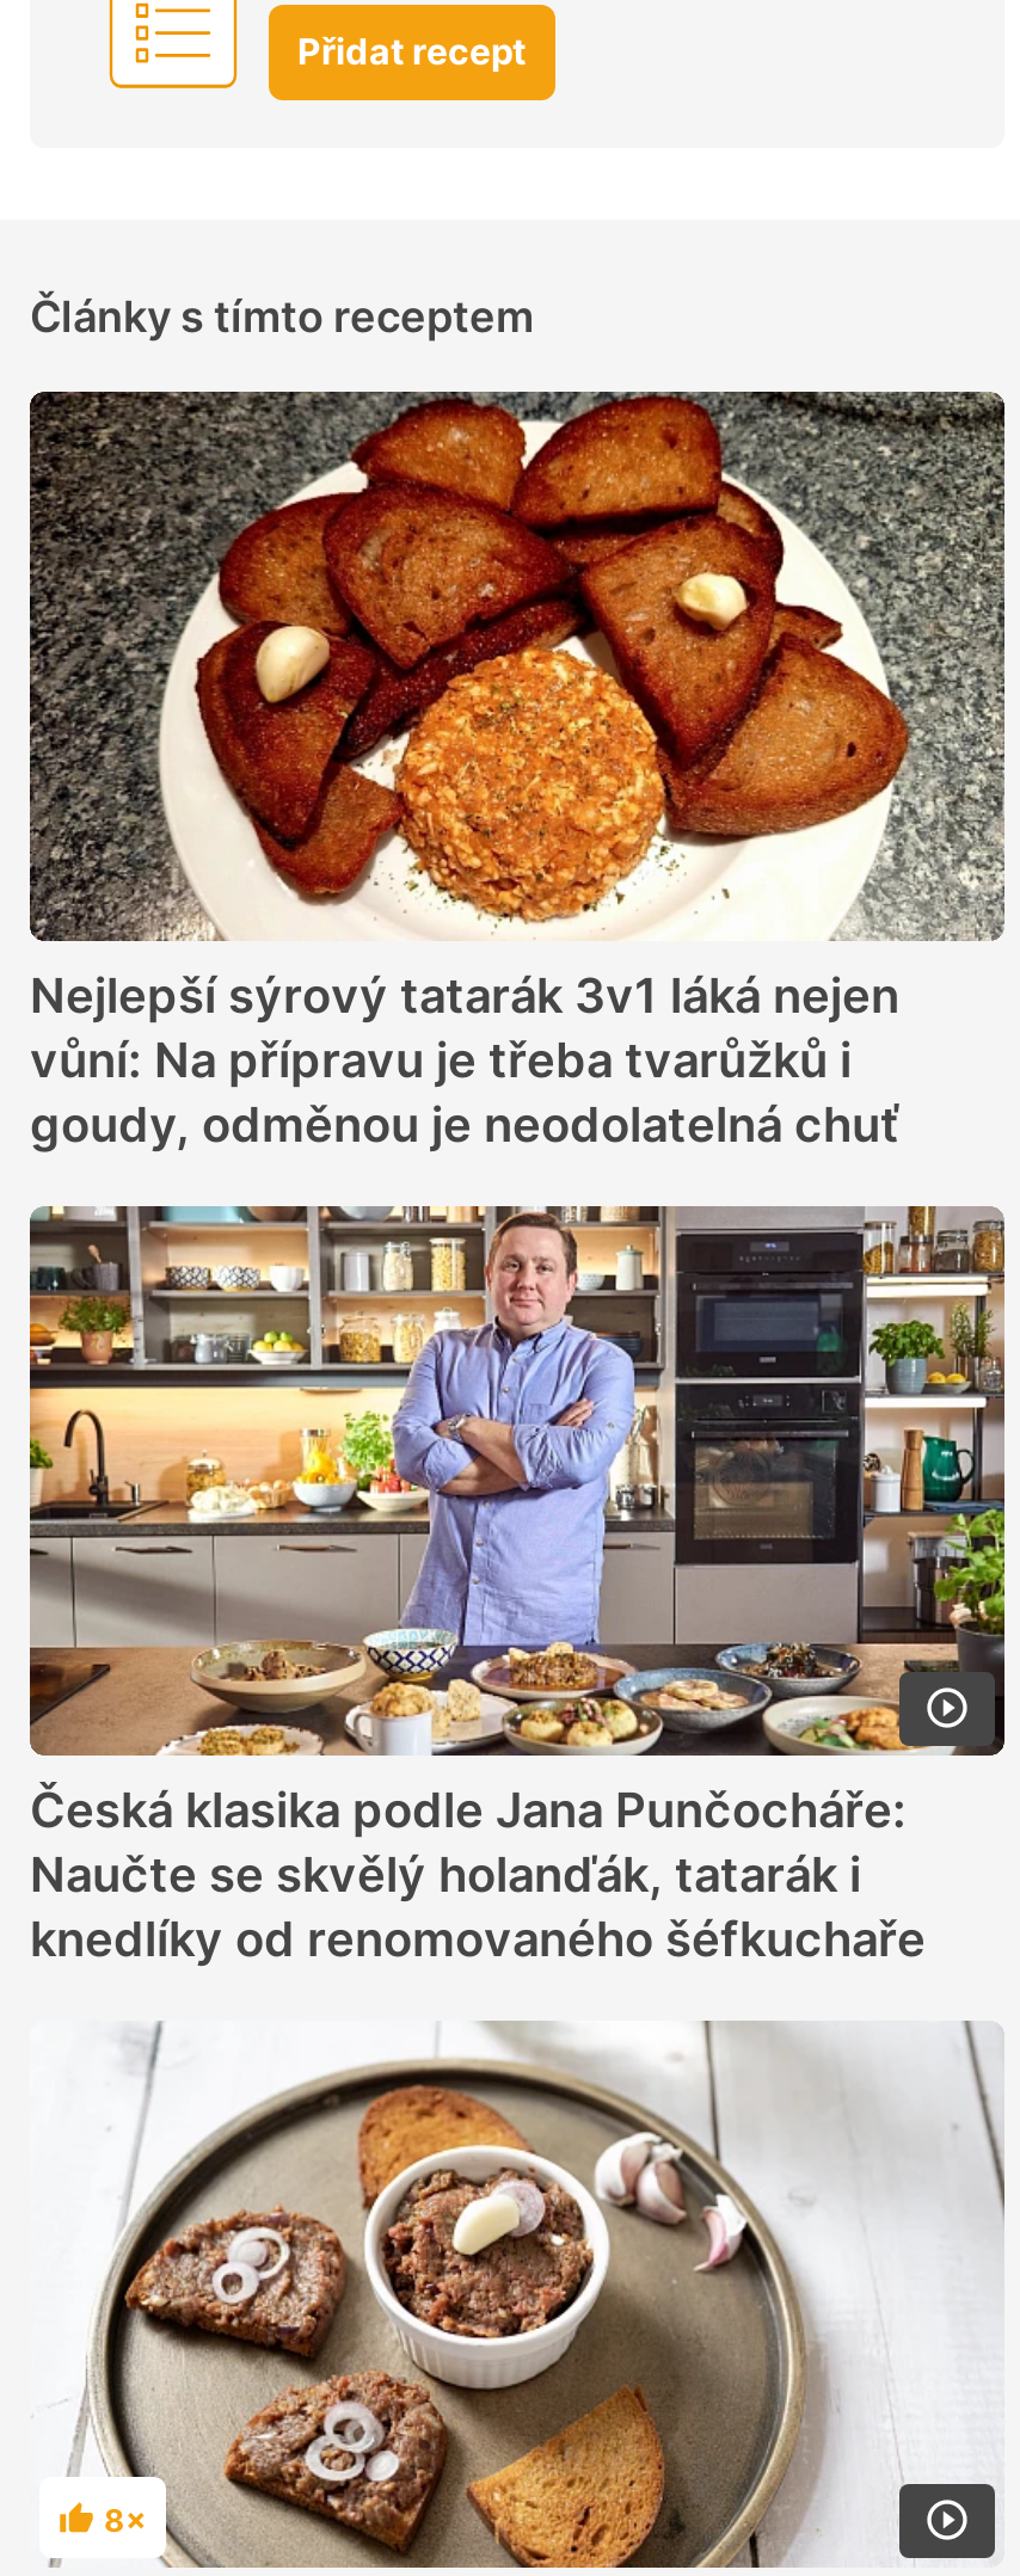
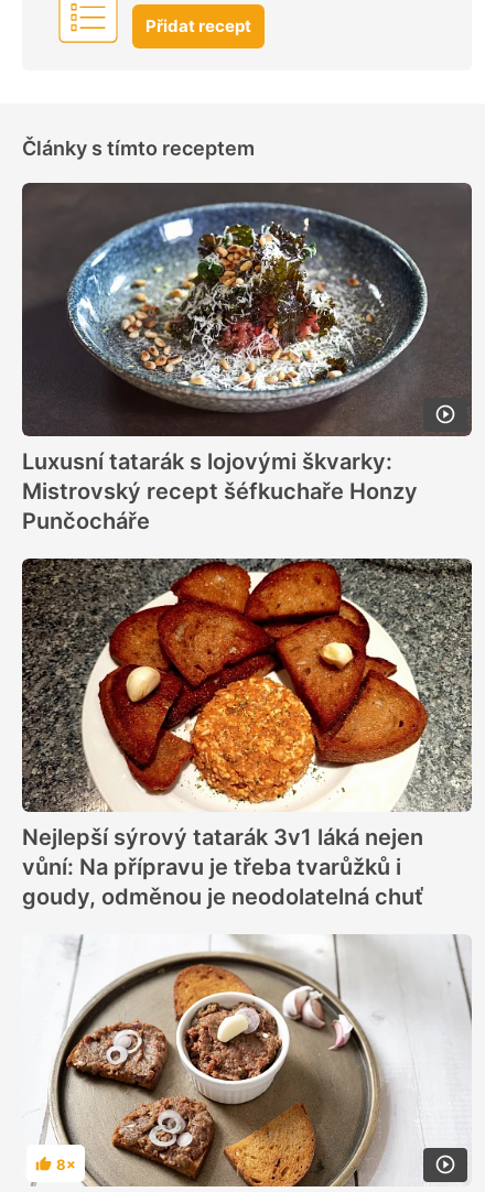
none -> [22,183,472,534] [image] | Luxusní tatarák s lojovými škvarky: | Mistrovský recept šéfkuchaře Honzy | Punčocháře
moved [25,387,1009,1154] -> [20,556,474,910]: [image] | Nejlepší sýrový tatarák 3v1 láká nejen | vůní: Na přípravu je třeba tvarůžků i | goudy, odměnou je neodolatelná chuť
[27,1206,1007,1968] [image] | Česká klasika podle Jana Punčocháře: | Naučte se skvělý holanďák, tatarák i | knedlíky od renomovaného šéfkuchaře -> none

